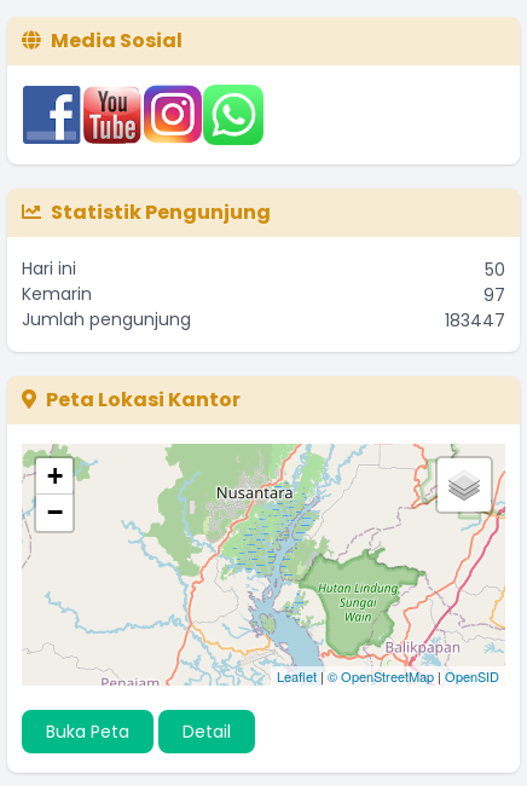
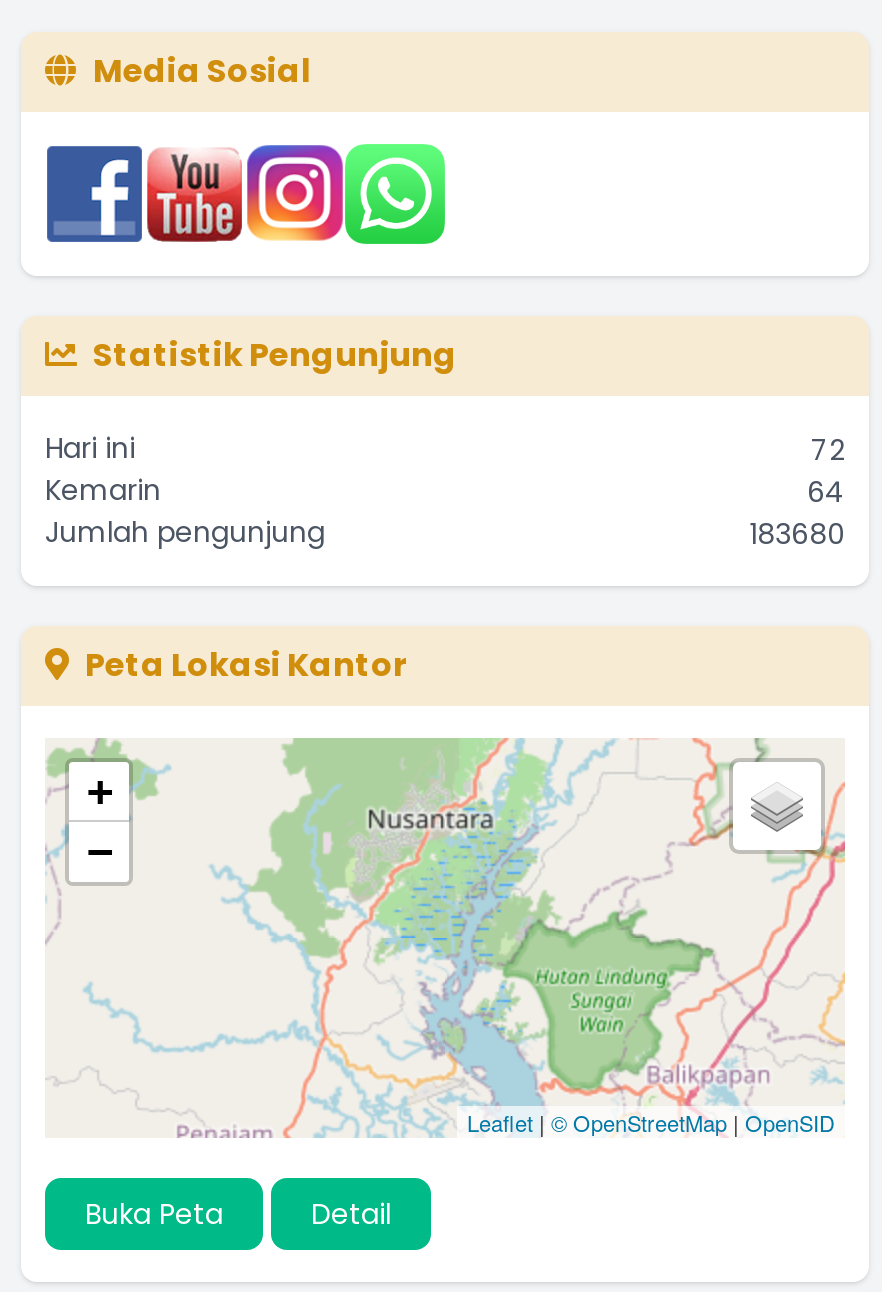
[485,258,505,282] 50 -> [811,430,845,470] 72
[483,283,505,307] 97 -> [807,472,845,512] 64
[445,309,505,333] 183447 -> [749,514,845,554] 183680

